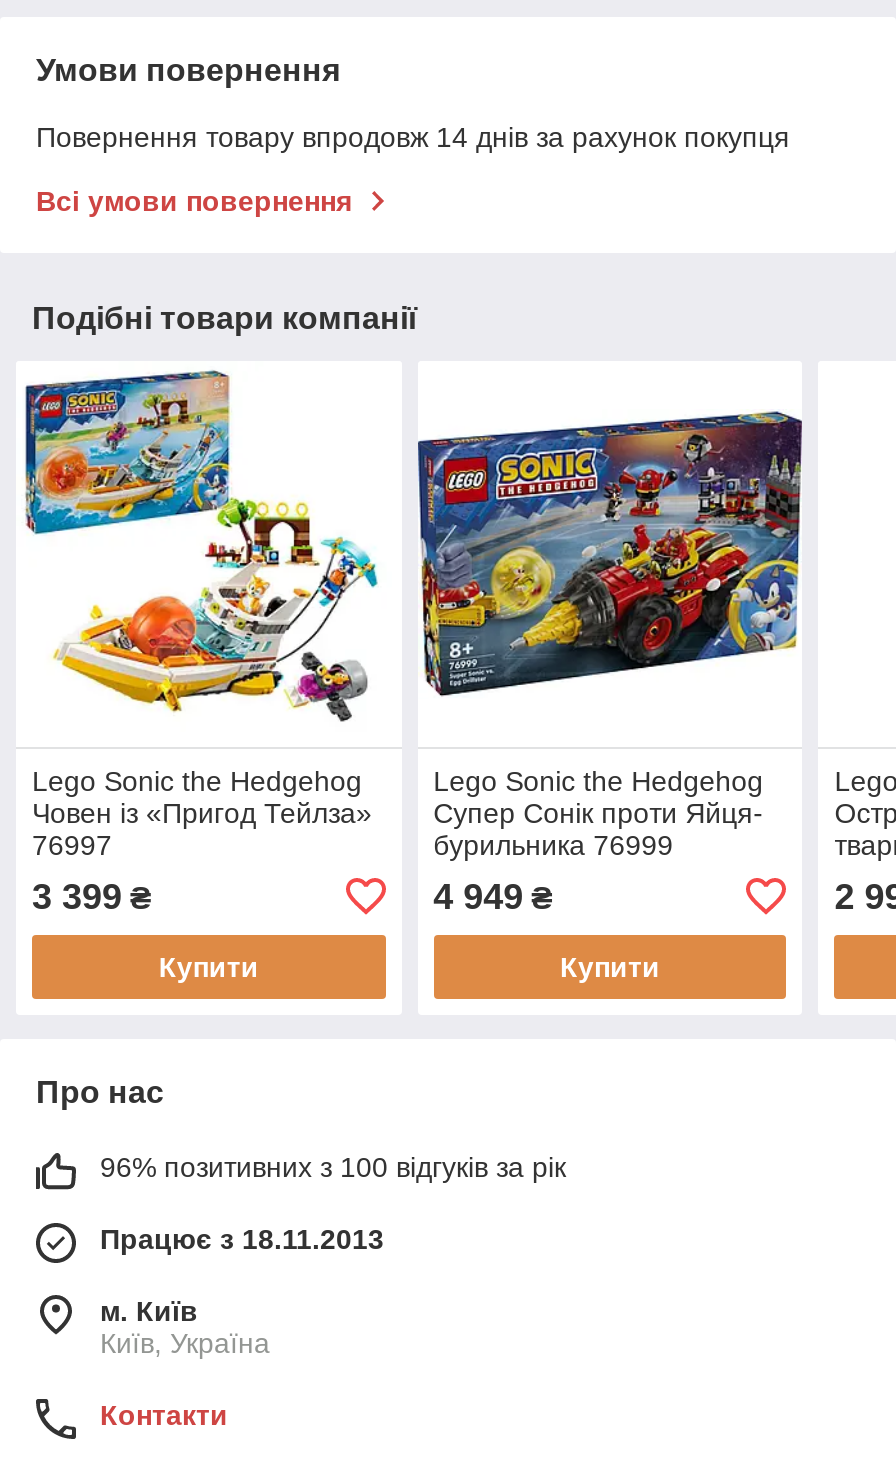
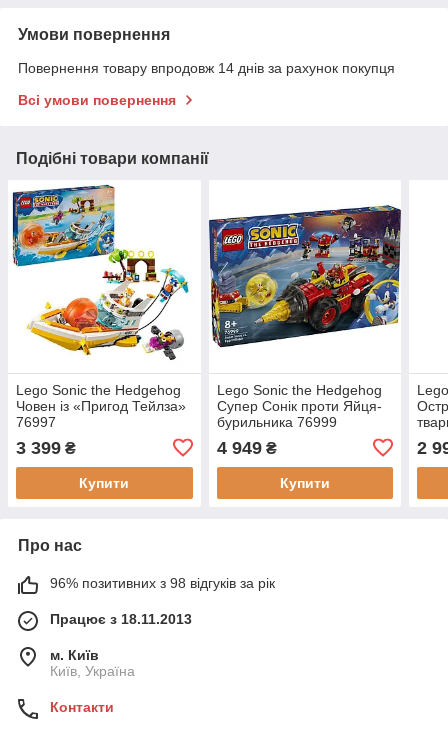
[100,1151,566,1183] 96% позитивних з 100 відгуків за рік -> [50,575,275,591] 96% позитивних з 98 відгуків за рік

